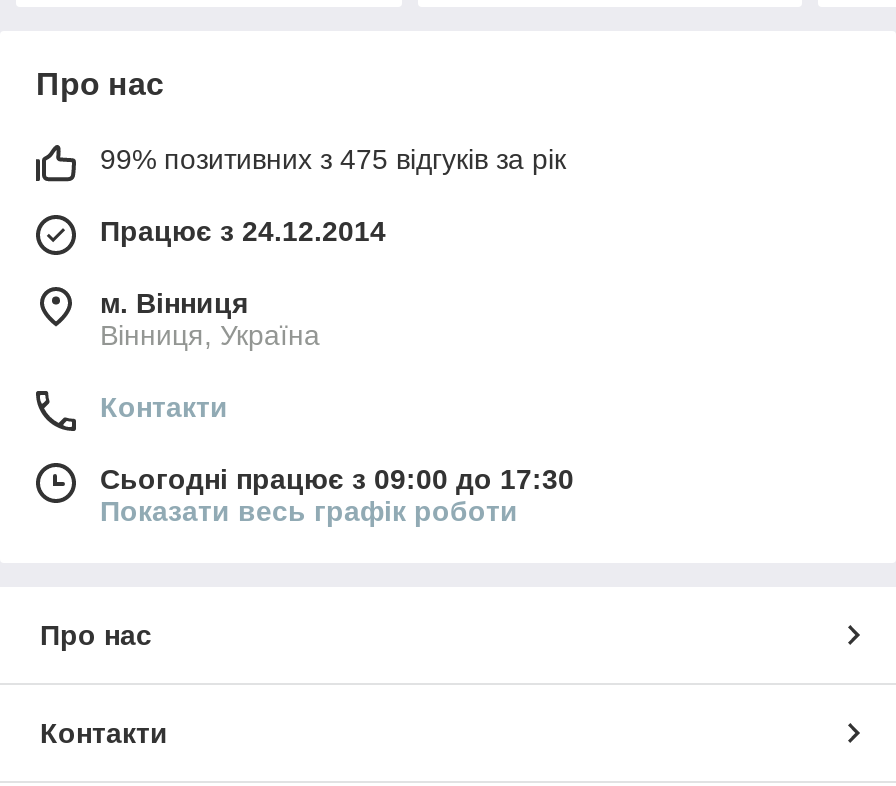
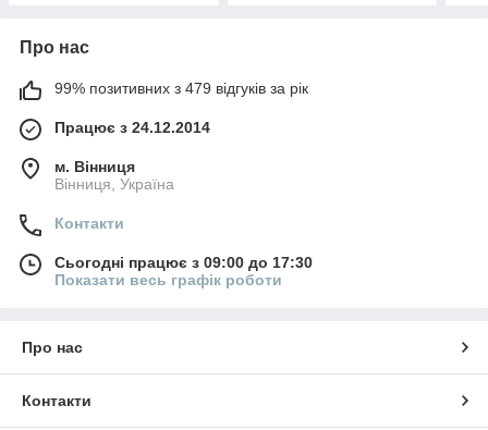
[100,143,566,175] 99% позитивних з 475 відгуків за рік -> [54,79,308,97] 99% позитивних з 479 відгуків за рік

